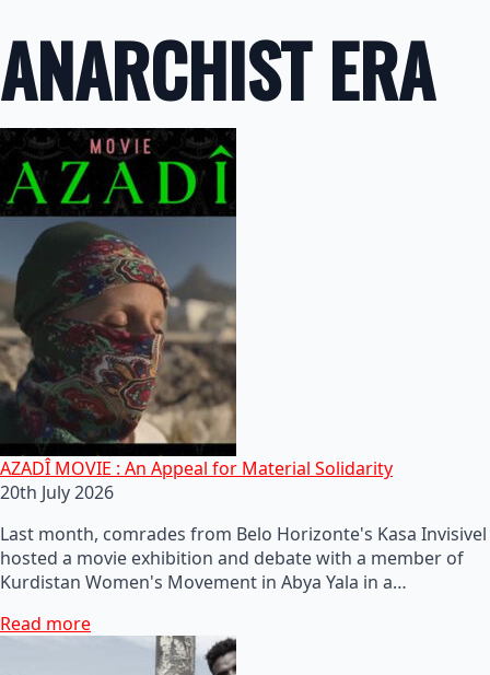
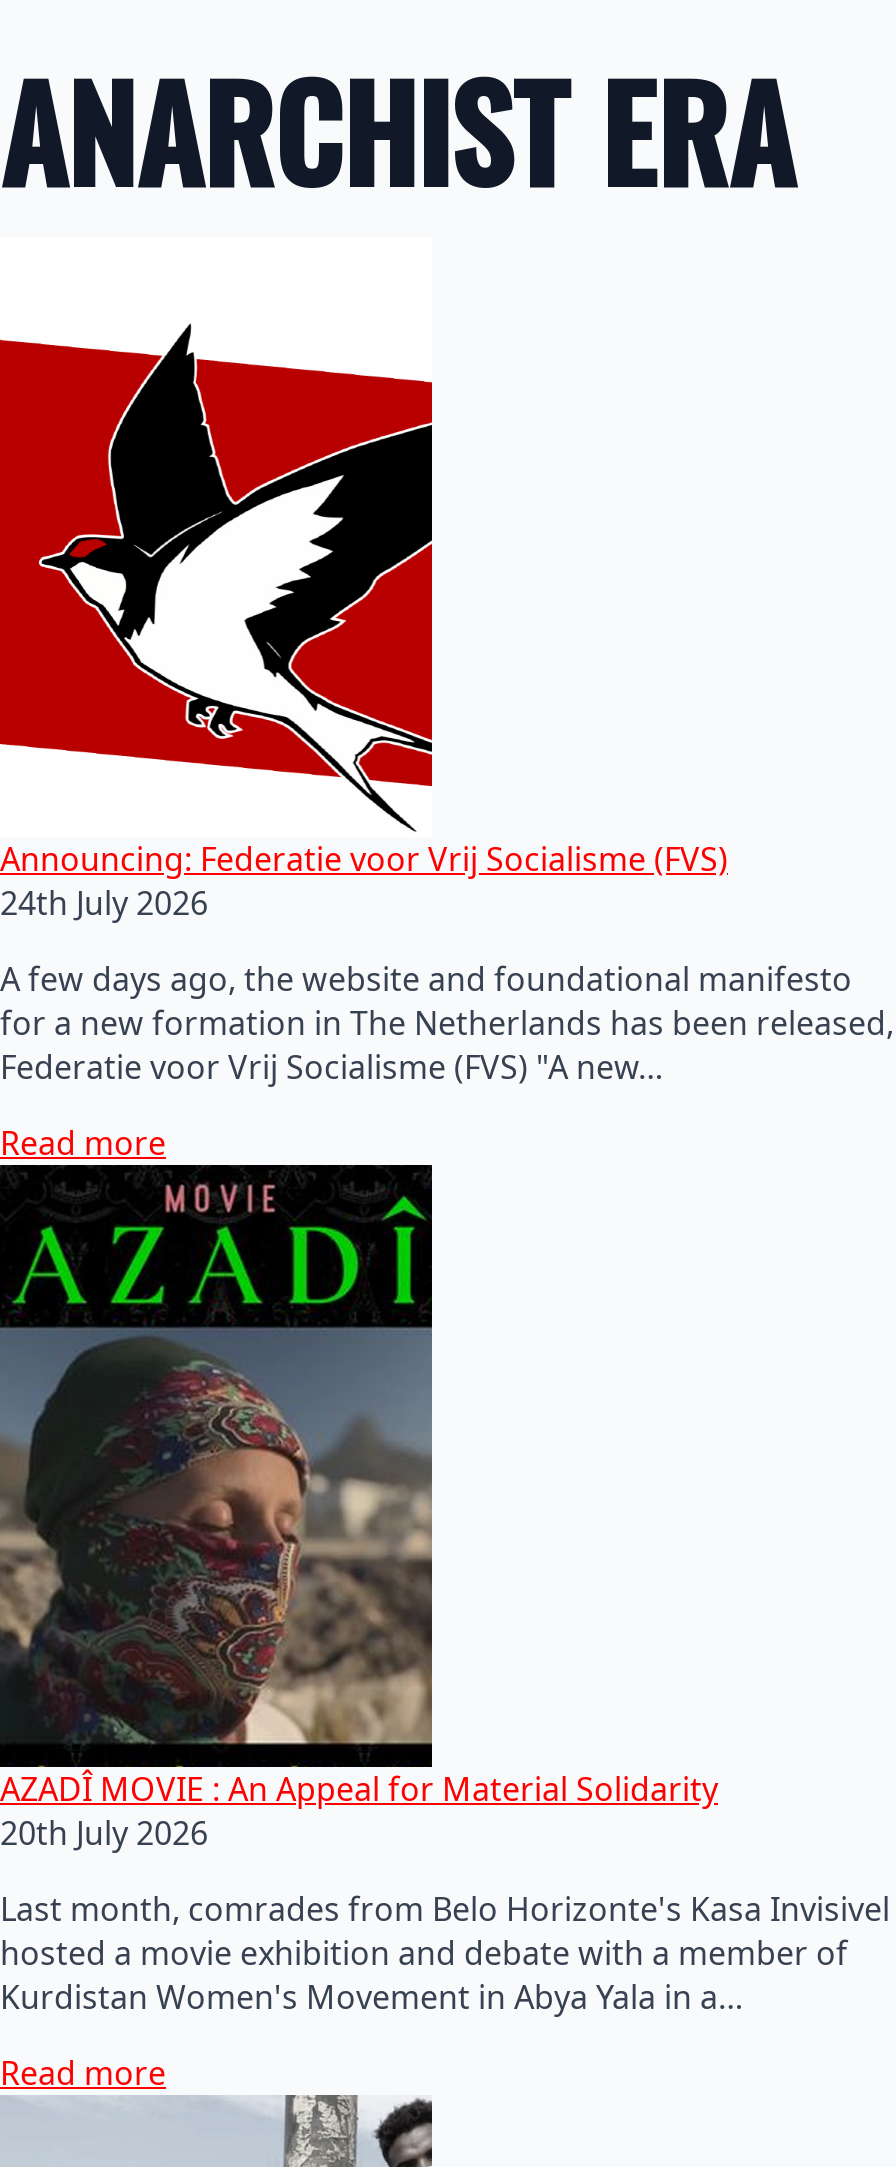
none -> [0,323,894,1166] [image] | Announcing: Federatie voor Vrij Socialisme (FVS) | 24th July 2026 | A few days ago, the website and foundational manifesto | for a new formation in The Netherlands has been released, | Federatie voor Vrij Socialisme (FVS) "A new… | Read more

